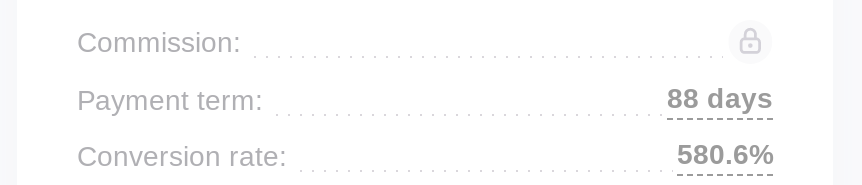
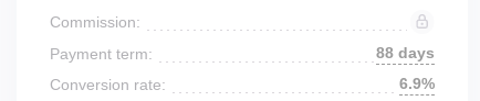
[677,138,773,170] 580.6% -> [399,75,435,92] 6.9%

